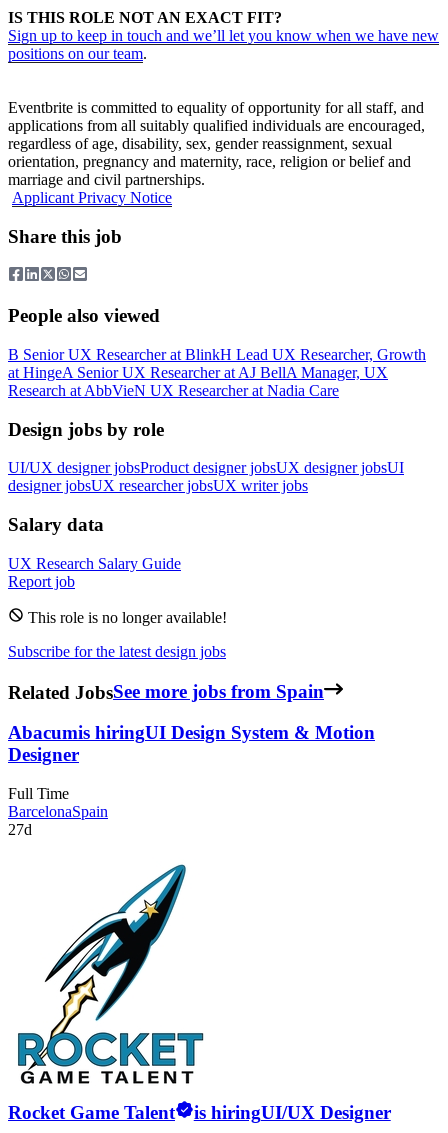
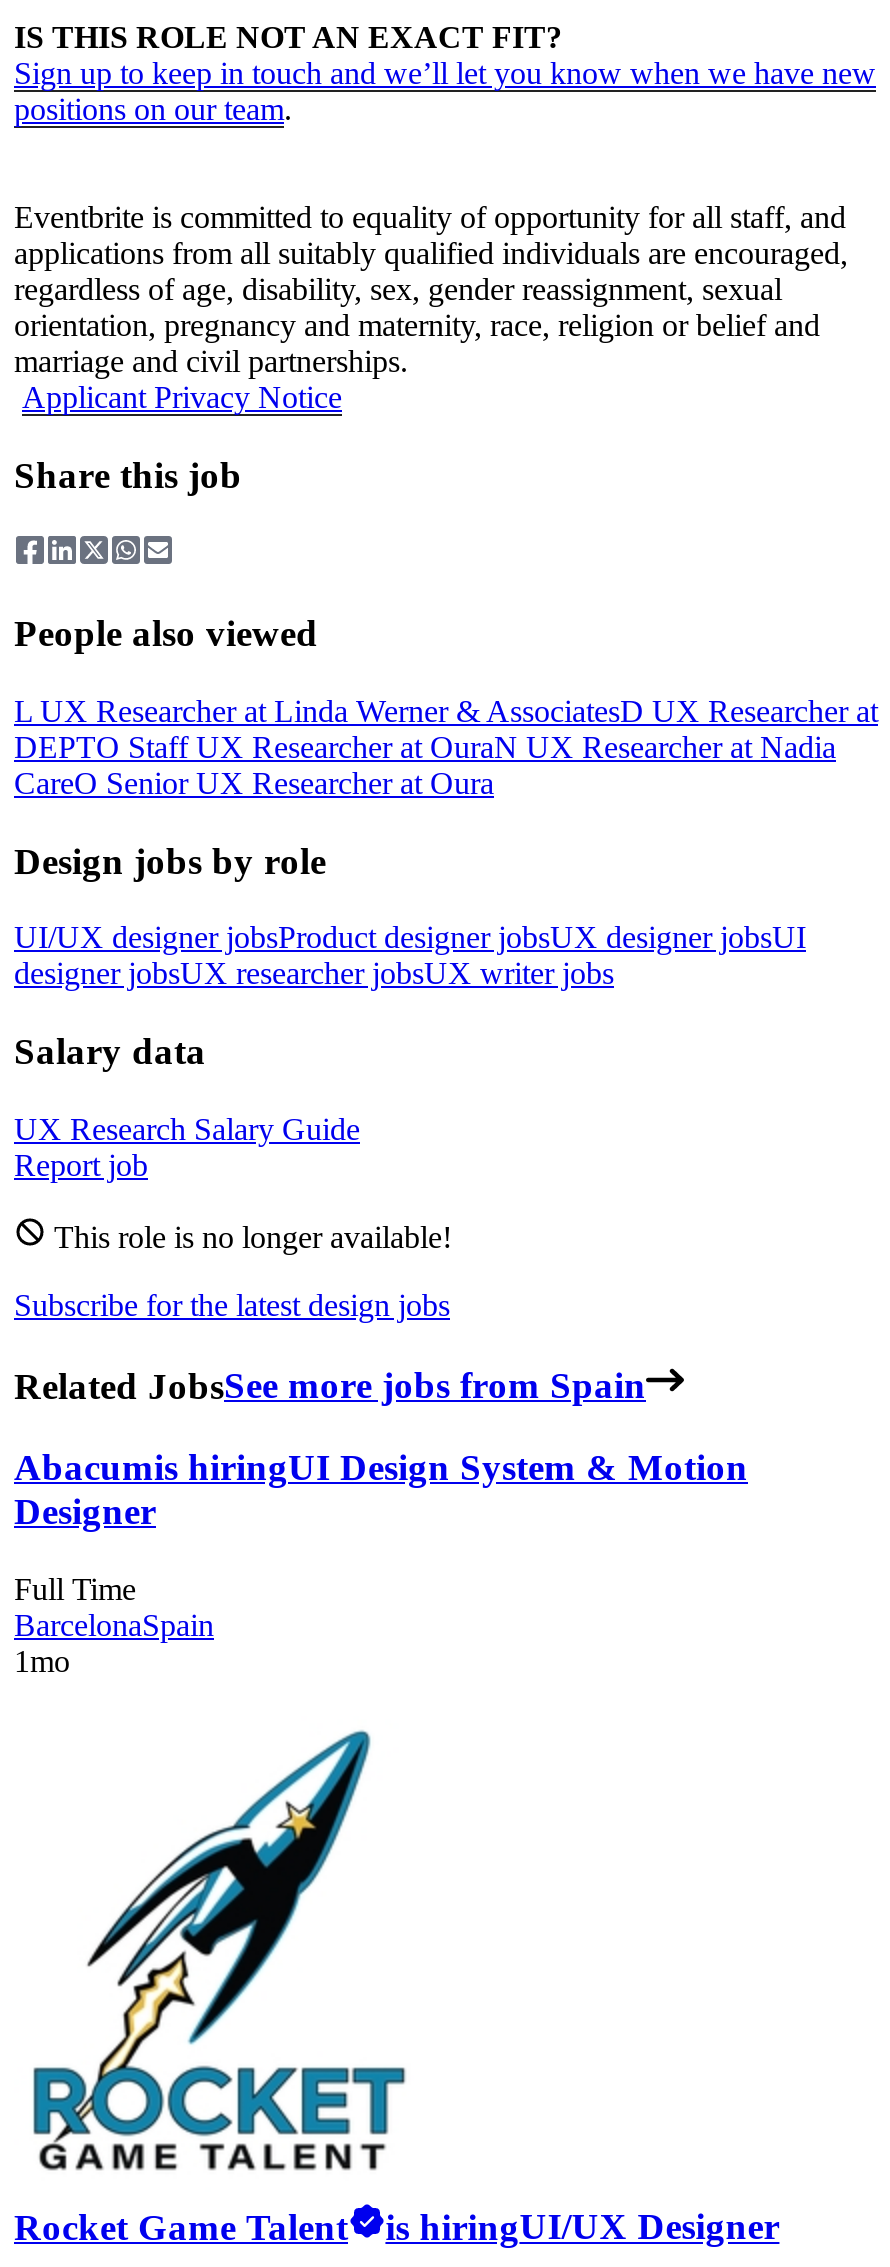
[8,346,426,399] B Senior UX Researcher at BlinkH Lead UX Researcher, Growth | at HingeA Senior UX Researcher at AJ BellA Manager, UX | Research at AbbVieN UX Researcher at Nadia Care -> [14,694,878,800] L UX Researcher at Linda Werner & AssociatesD UX Researcher at | DEPTO Staff UX Researcher at OuraN UX Researcher at Nadia | CareO Senior UX Researcher at Oura
[8,821,32,838] 27d -> [14,1643,70,1677] 1mo

